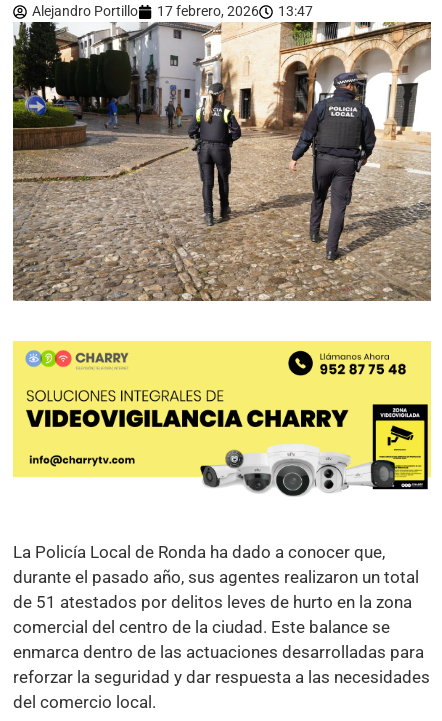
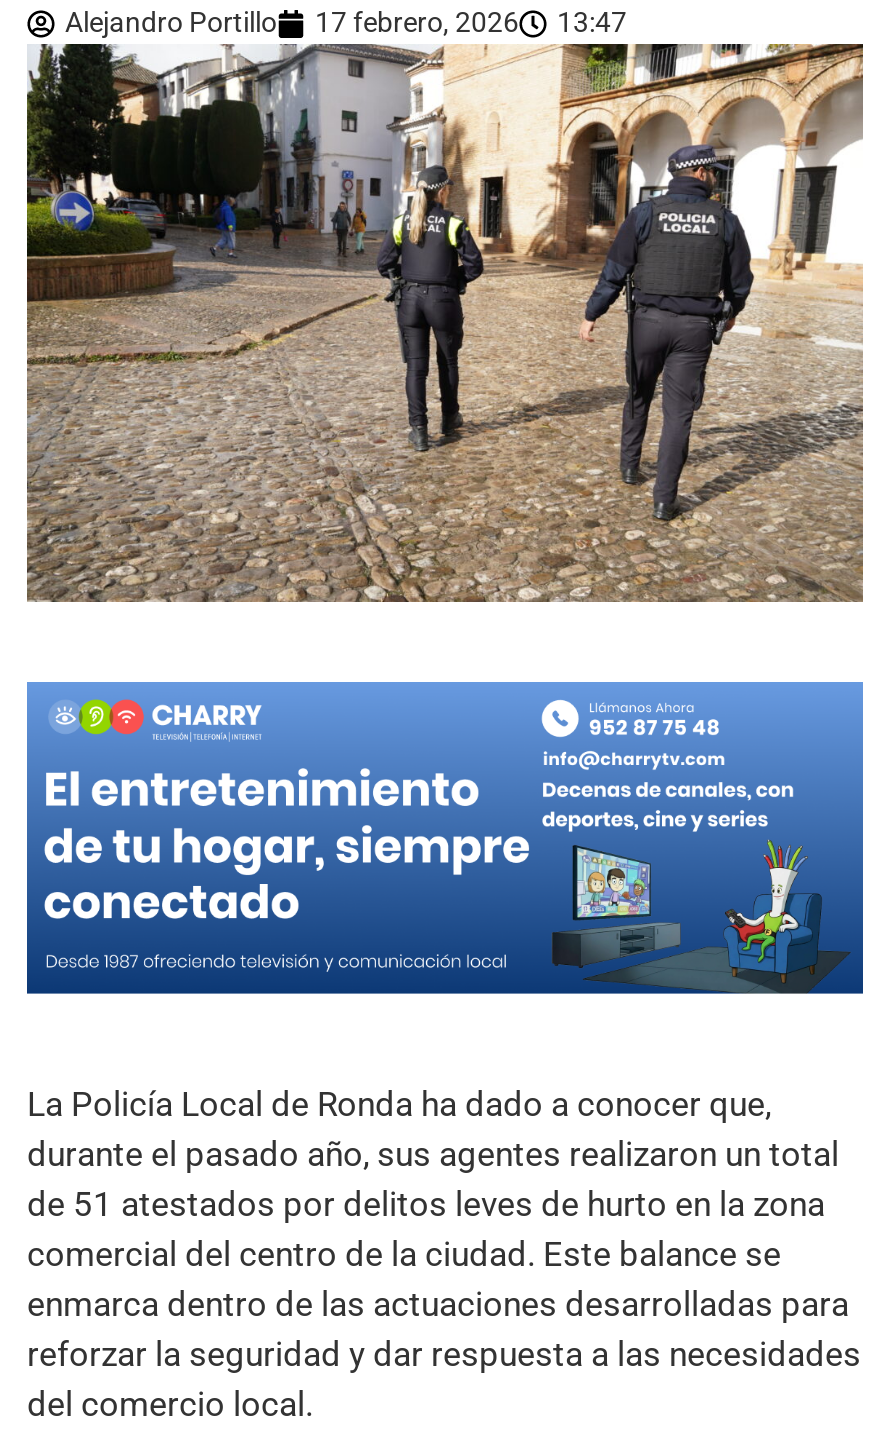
[12,340,432,497] [image] -> [25,680,865,996] [image]

